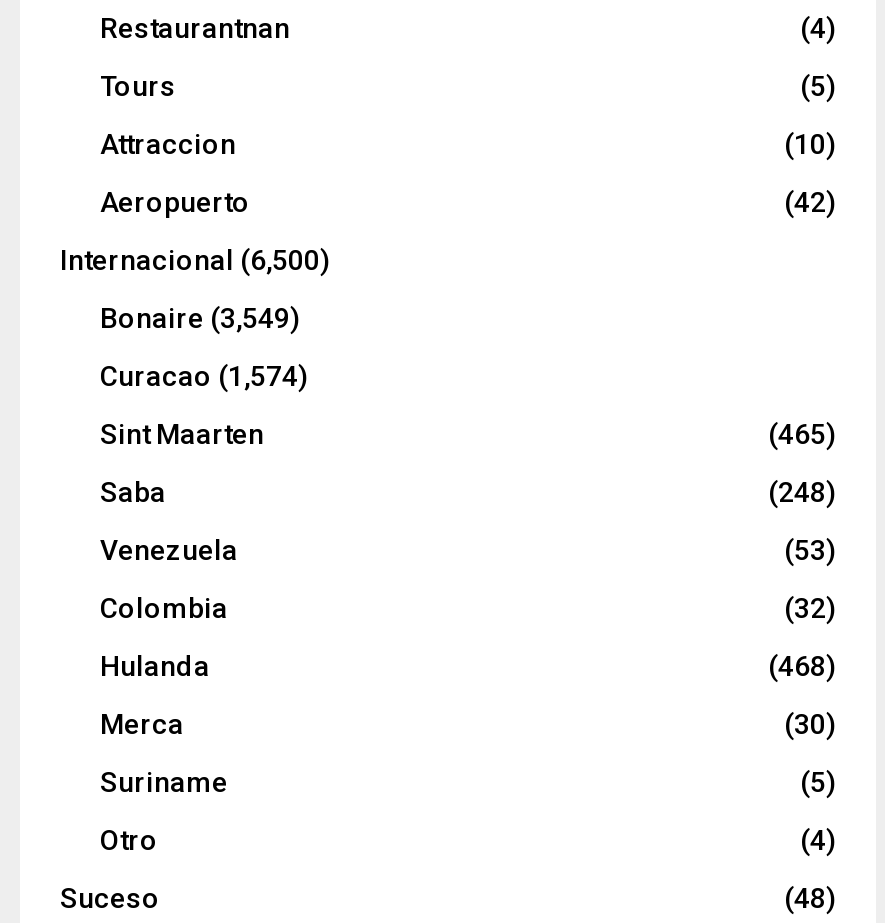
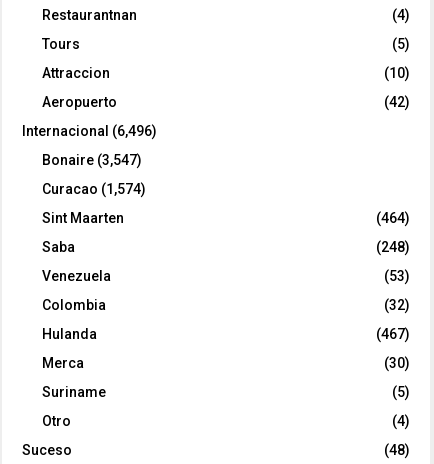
[60,243,330,275] Internacional (6,500) -> [22,123,157,139] Internacional (6,496)
[100,301,300,333] Bonaire (3,549) -> [42,152,142,168] Bonaire (3,547)
[768,417,836,449] (465) -> [376,210,410,226] (464)
[768,649,836,681] (468) -> [376,326,410,342] (467)

